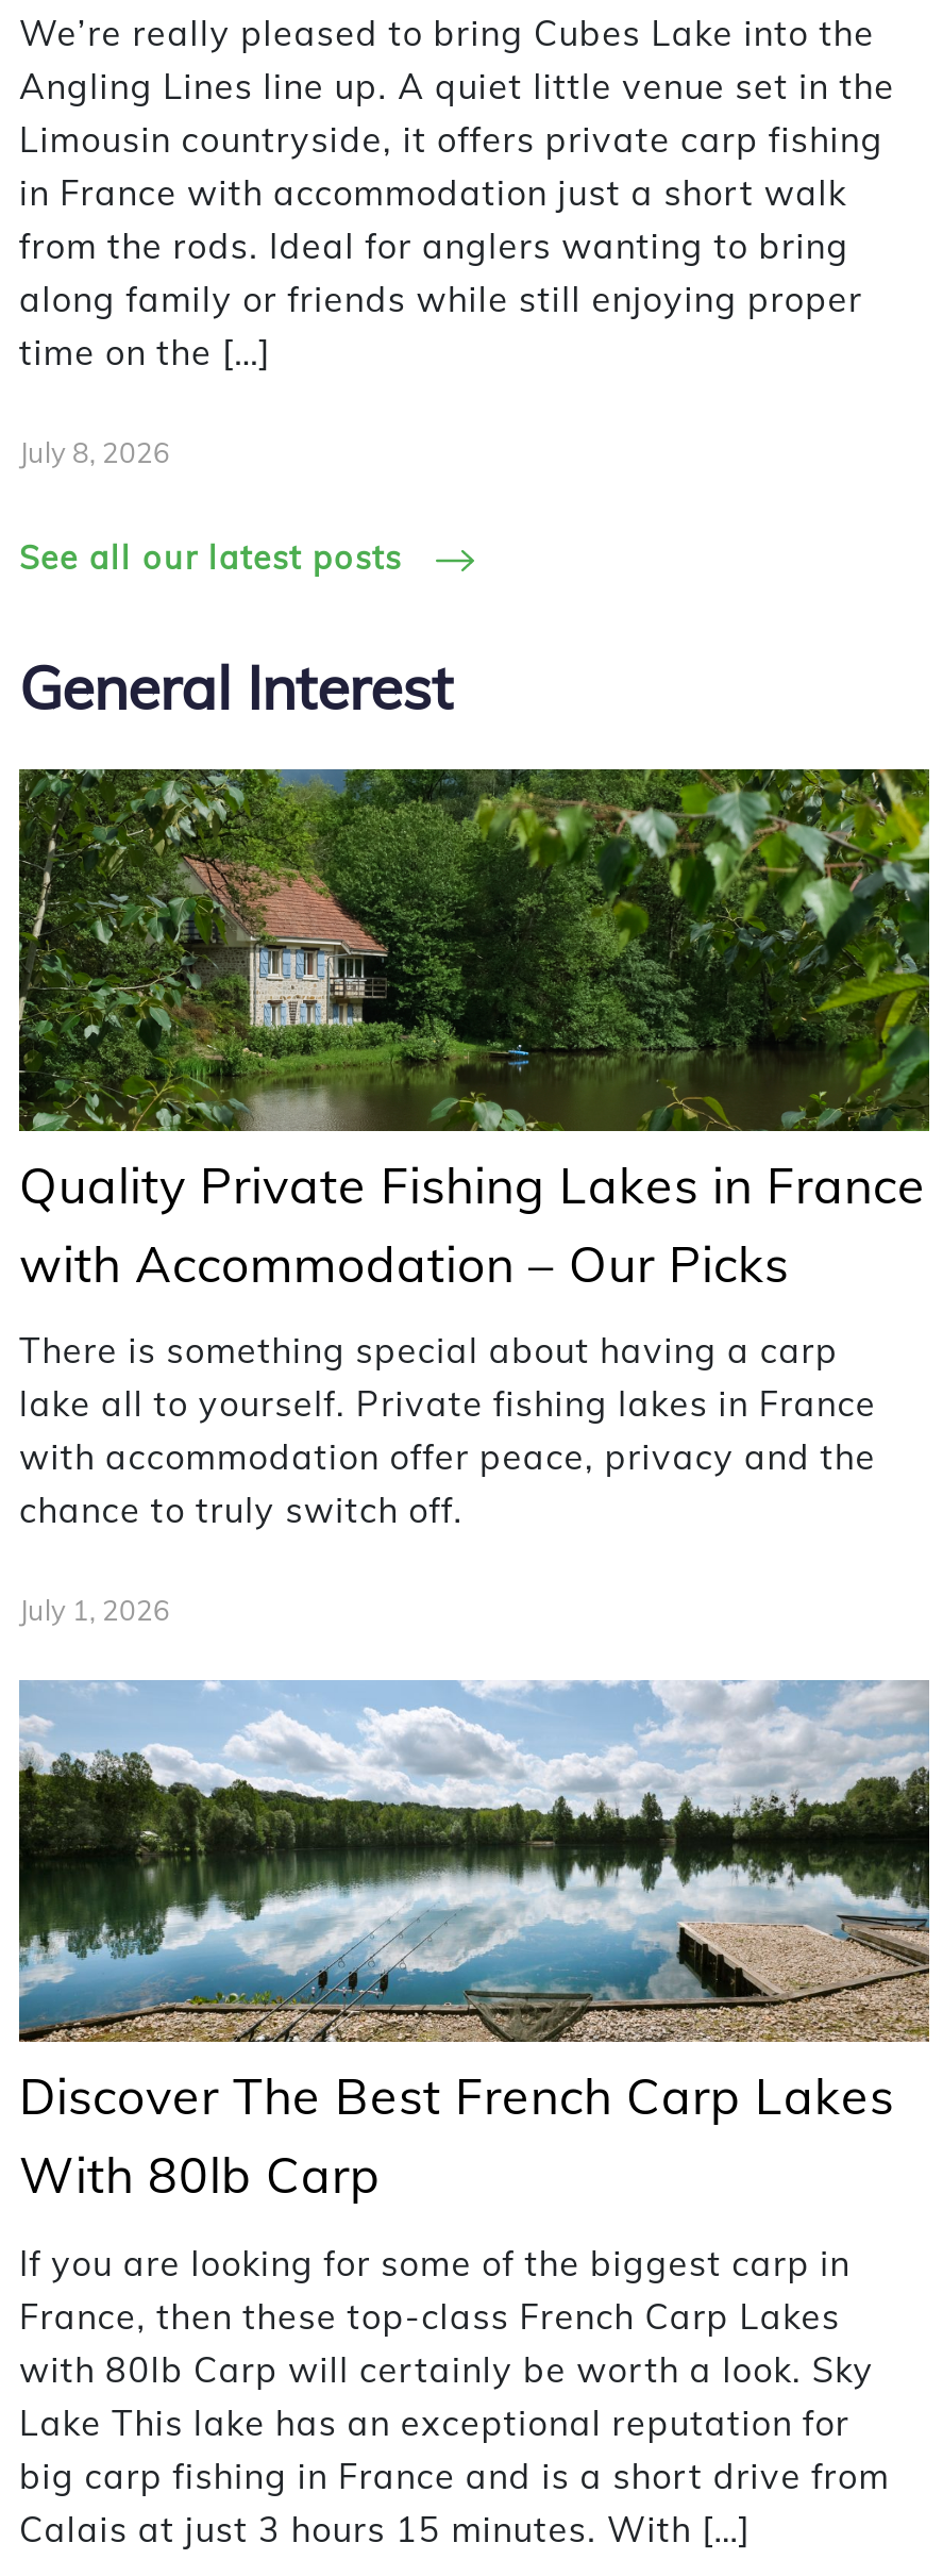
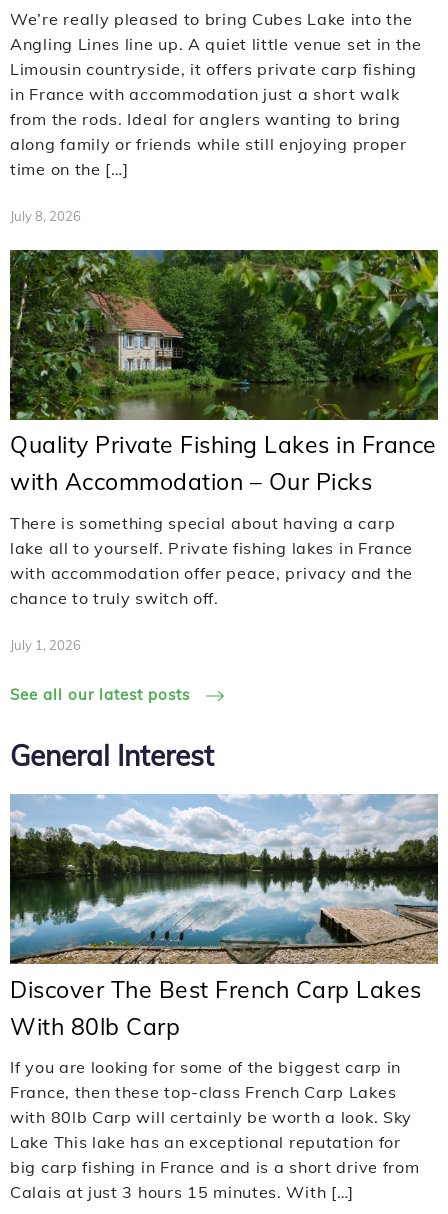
moved [19,538,453,725] -> [10,685,214,773]: See all our latest posts | General Interest
moved [15,764,933,1628] -> [8,247,440,653]: [image] | Quality Private Fishing Lakes in France | with Accommodation – Our Picks | There is something special about having a carp | lake all to yourself. Private fishing lakes in France | with accommodation offer peace, privacy and the | chance to truly switch off. | July 1, 2026

